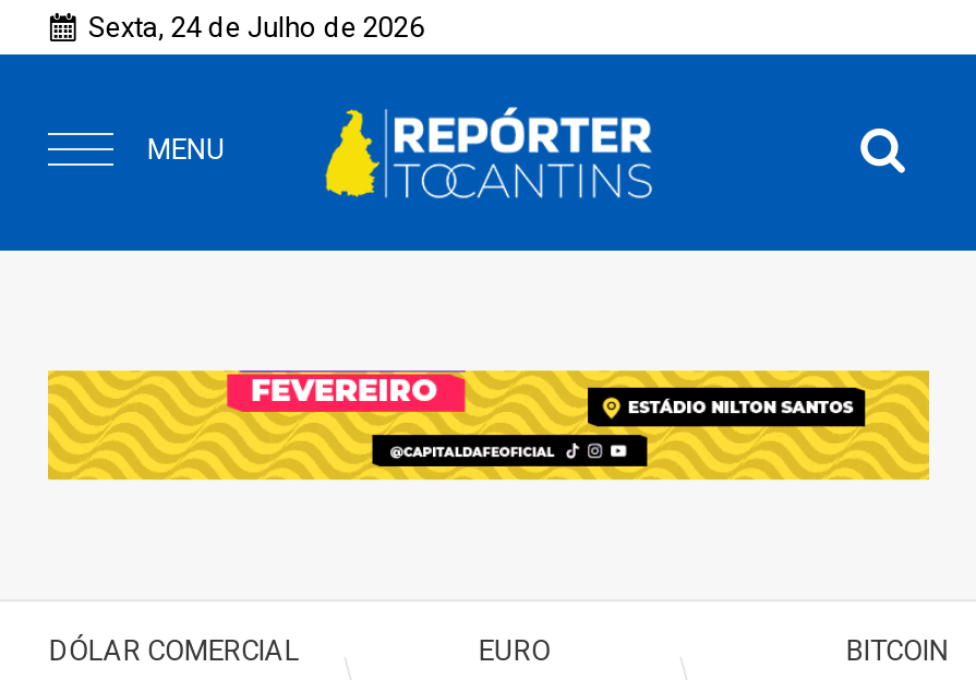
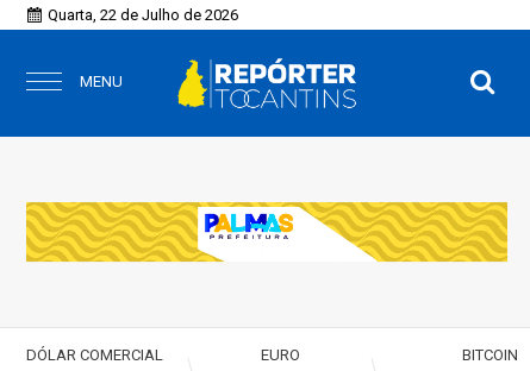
[88,11,424,44] Sexta, 24 de Julho de 2026 -> [48,6,239,24] Quarta, 22 de Julho de 2026
[225,368,868,482] [image] -> [124,201,473,262] [image]

